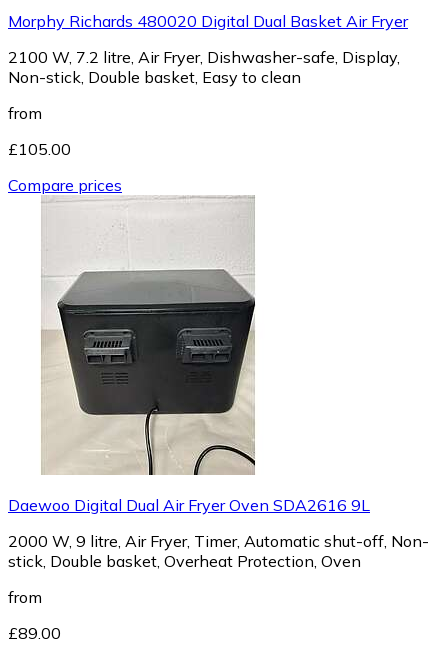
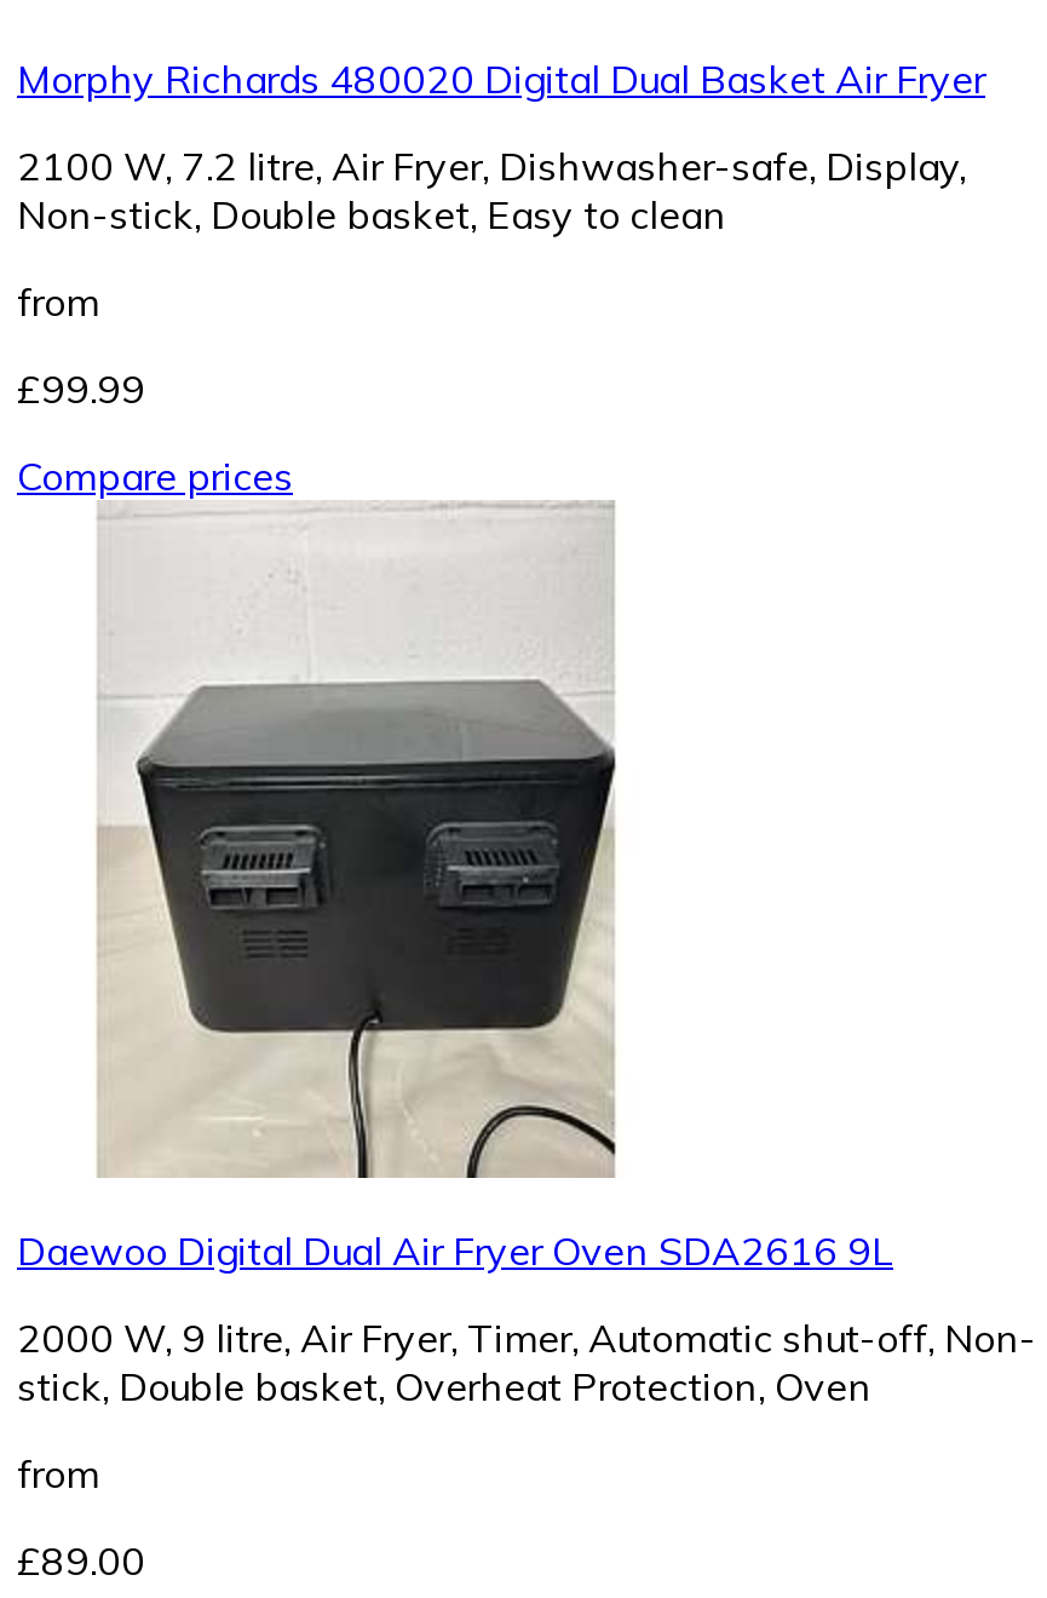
[8,138,71,158] £105.00 -> [17,363,145,412] £99.99

